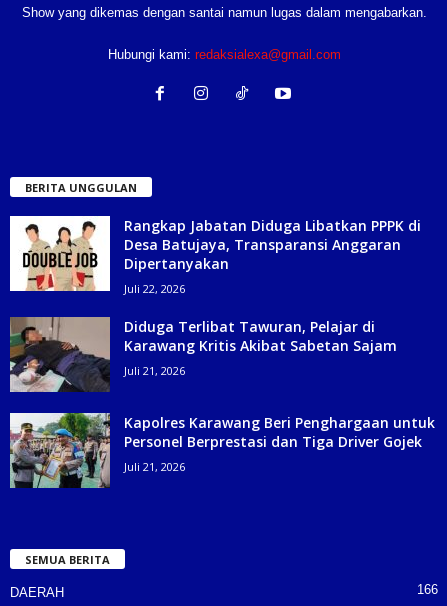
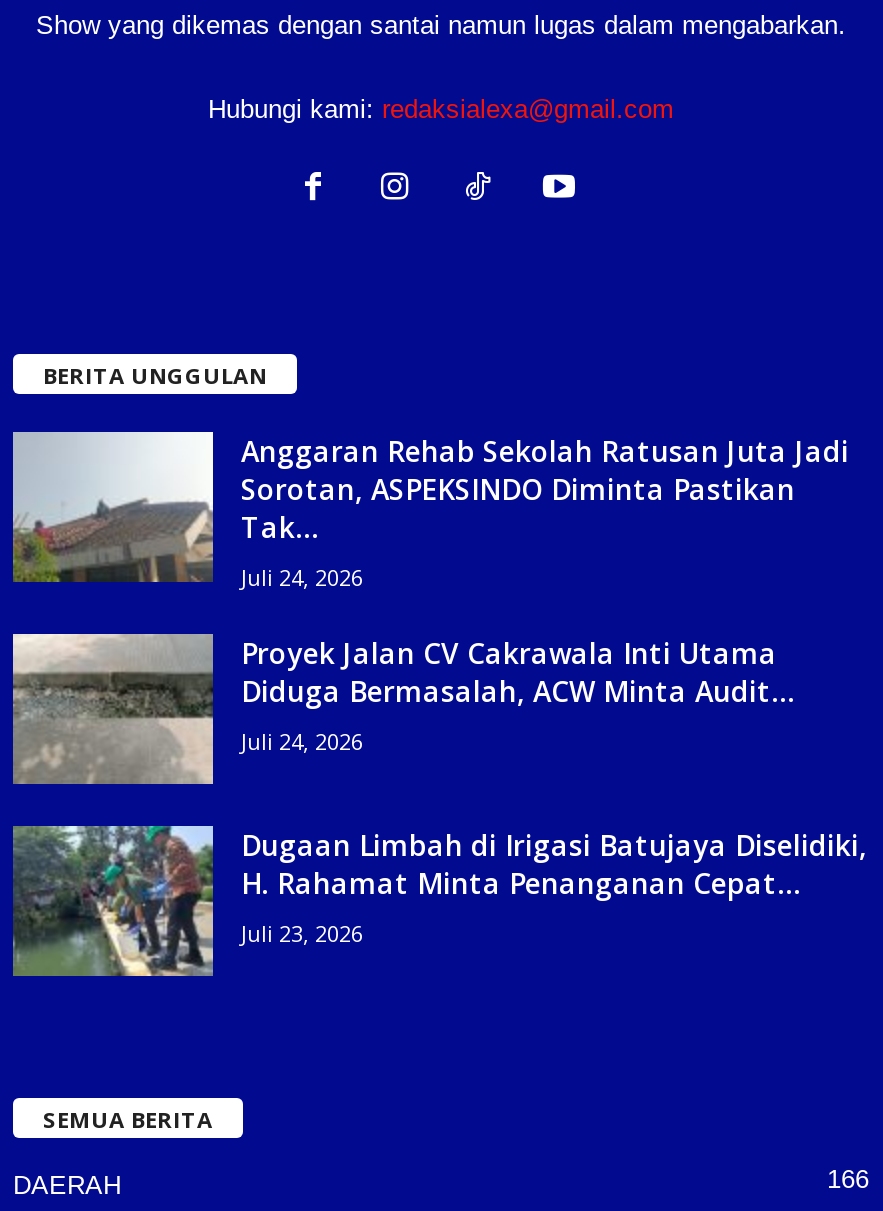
[9,216,421,296] [image] | Rangkap Jabatan Diduga Libatkan PPPK di | Desa Batujaya, Transparansi Anggaran | Dipertanyakan | Juli 22, 2026 -> [11,431,849,591] [image] | Anggaran Rehab Sekolah Ratusan Juta Jadi | Sorotan, ASPEKSINDO Diminta Pastikan | Tak... | Juli 24, 2026
[10,316,397,393] [image] | Diduga Terlibat Tawuran, Pelajar di | Karawang Kritis Akibat Sabetan Sajam | Juli 21, 2026 -> [11,632,795,786] [image] | Proyek Jalan CV Cakrawala Inti Utama | Diduga Bermasalah, ACW Minta Audit... | Juli 24, 2026
[9,412,435,489] [image] | Kapolres Karawang Beri Penghargaan untuk | Personel Berprestasi dan Tiga Driver Gojek | Juli 21, 2026 -> [13,824,867,978] [image] | Dugaan Limbah di Irigasi Batujaya Diselidiki, | H. Rahamat Minta Penanganan Cepat... | Juli 23, 2026

